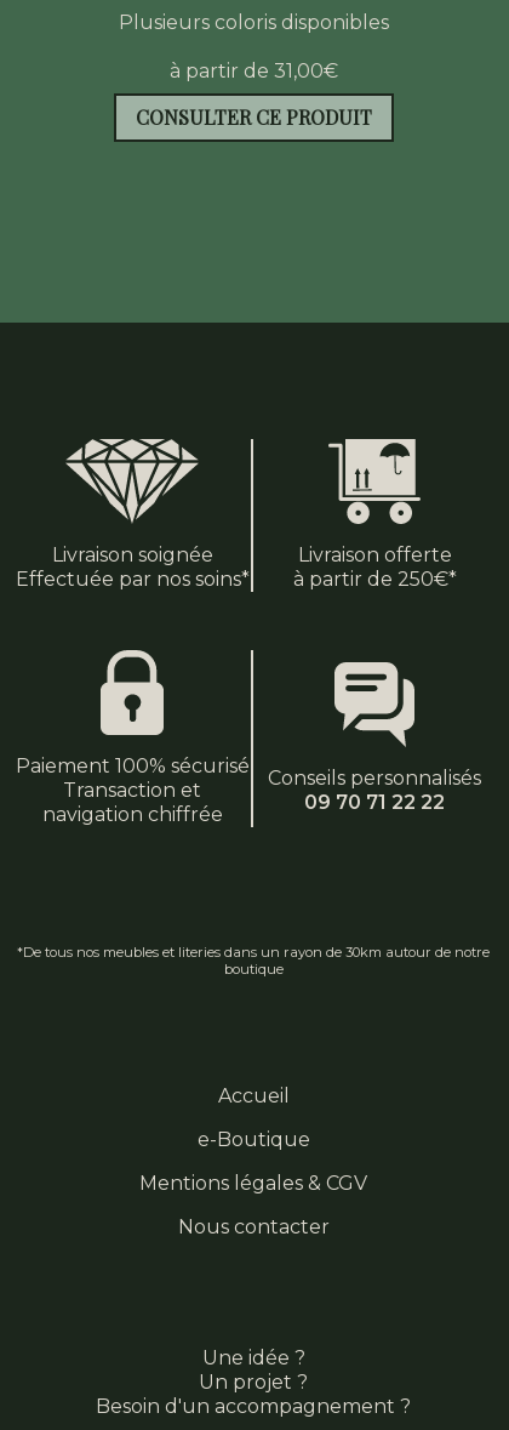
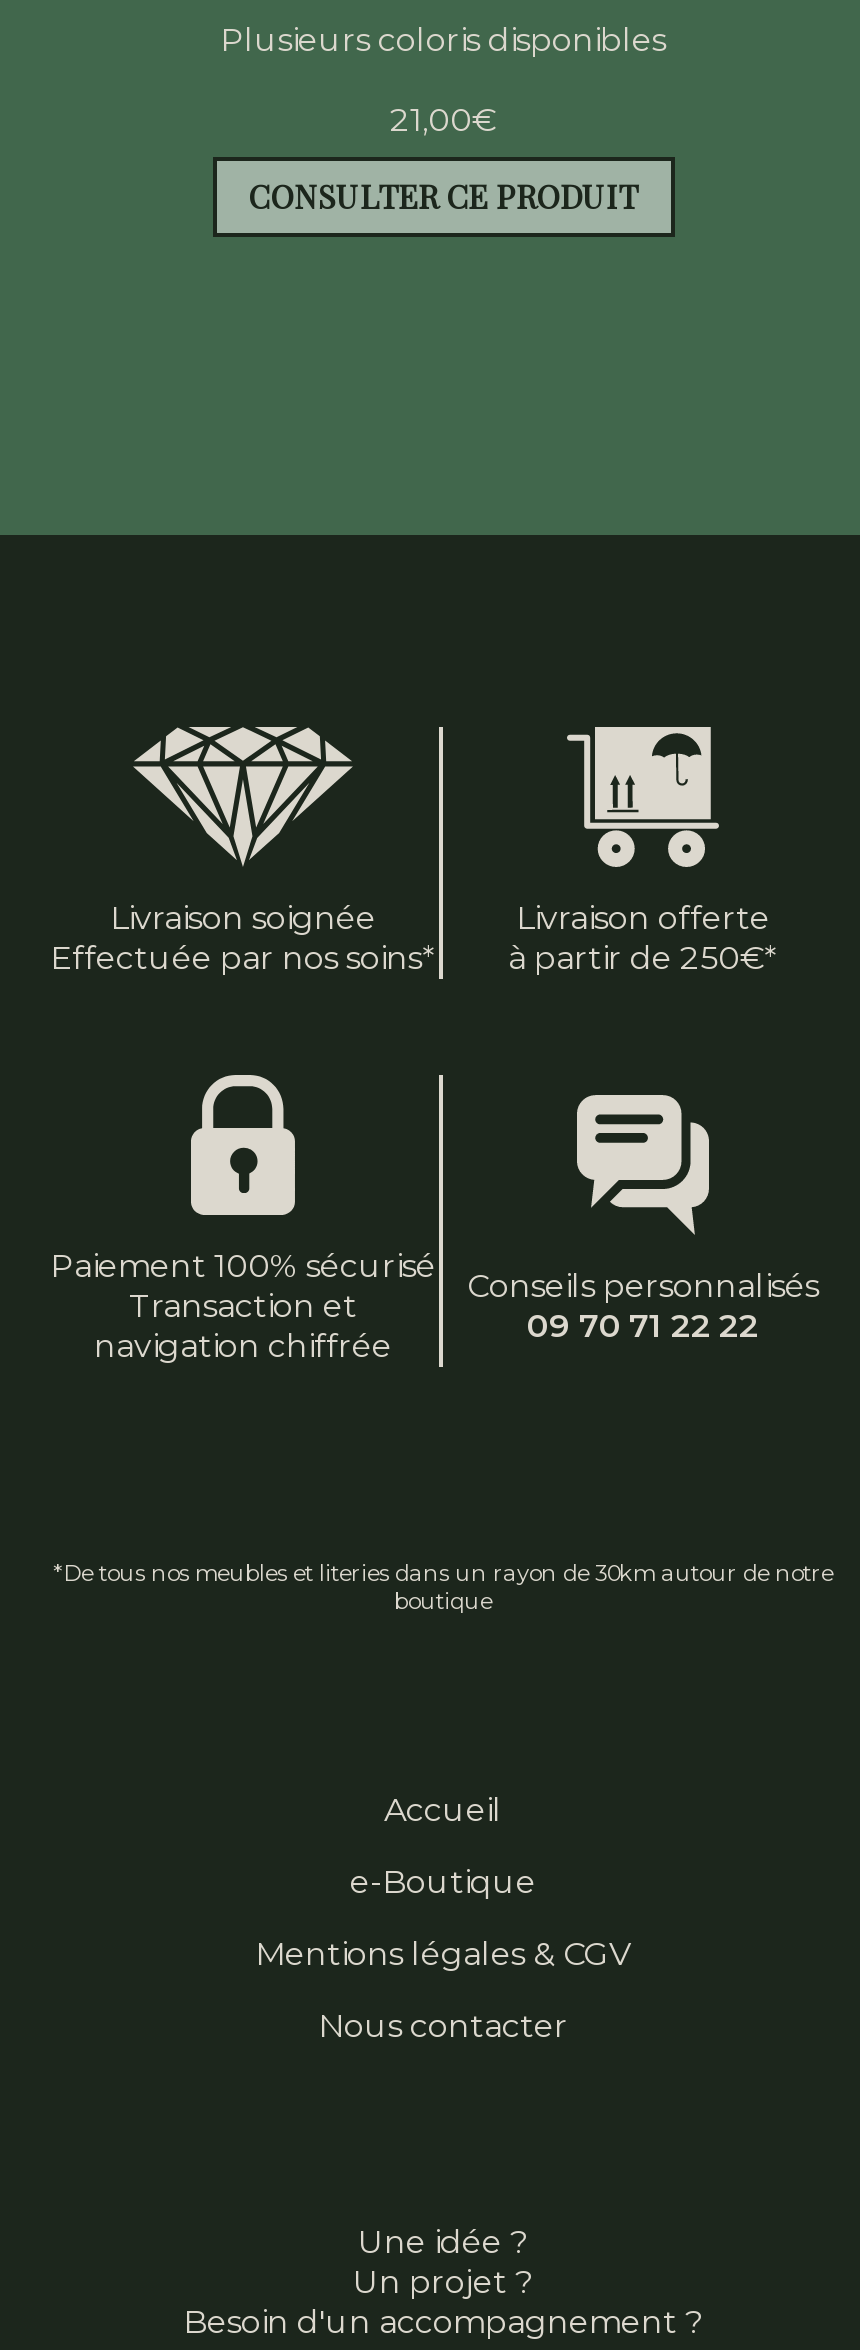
[169,60,338,83] à partir de 31,00€ -> [390,102,496,140] 21,00€

